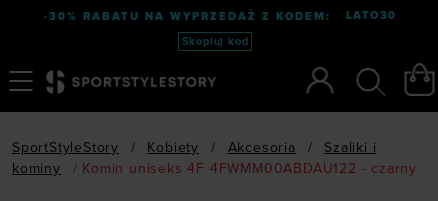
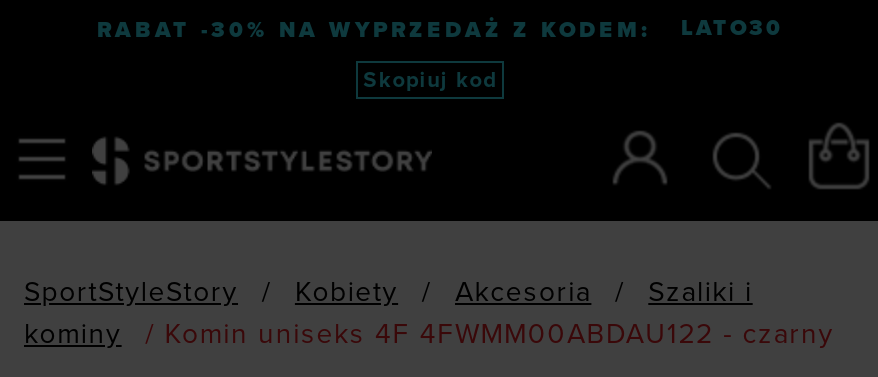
[43,10,330,23] -30% RABATU NA WYPRZEDAŻ Z KODEM: -> [97,17,651,43] RABAT -30% NA WYPRZEDAŻ Z KODEM:

